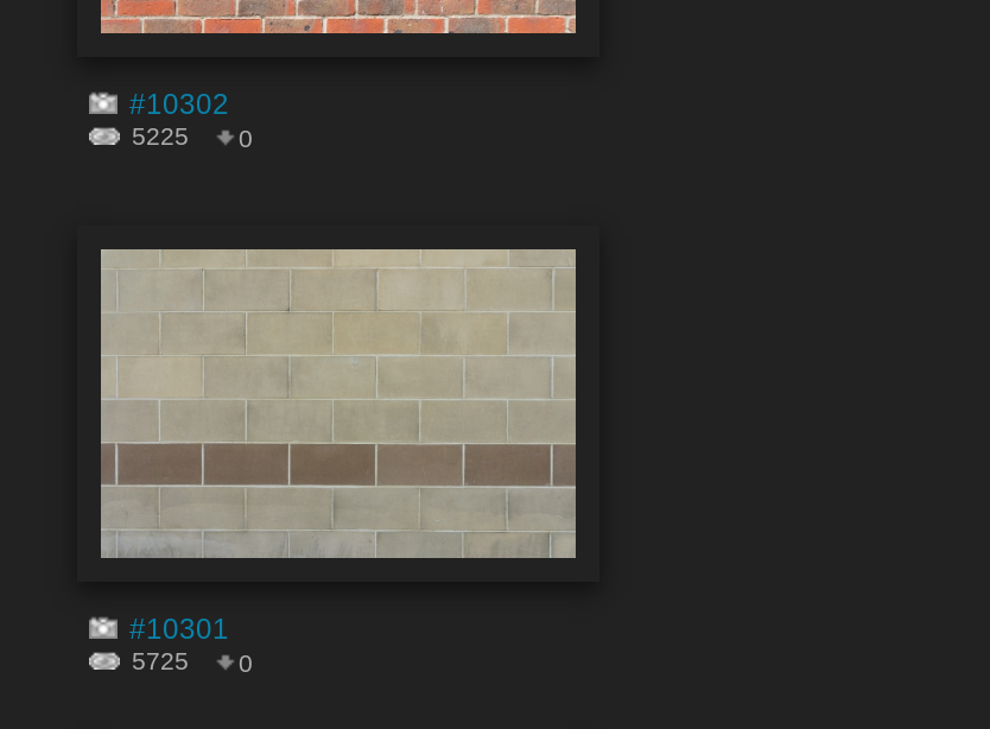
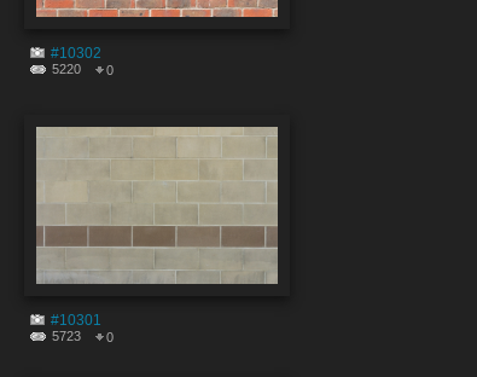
[132,121,253,152] 5225 0 -> [52,62,114,77] 5220 0
[132,646,253,677] 5725 0 -> [52,329,114,344] 5723 0

